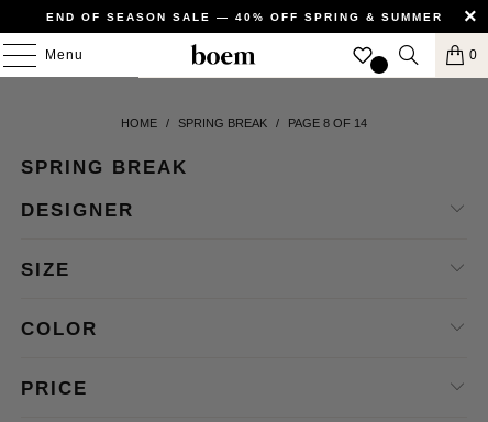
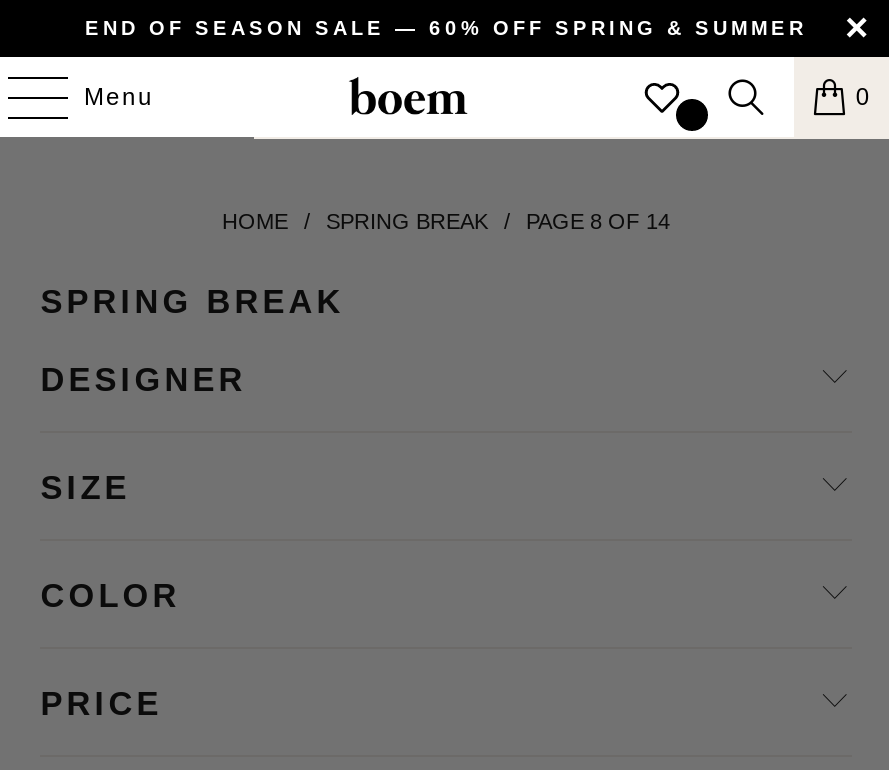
[46,10,442,23] END OF SEASON SALE — 40% OFF SPRING & SUMMER -> [85,16,807,38] END OF SEASON SALE — 60% OFF SPRING & SUMMER

